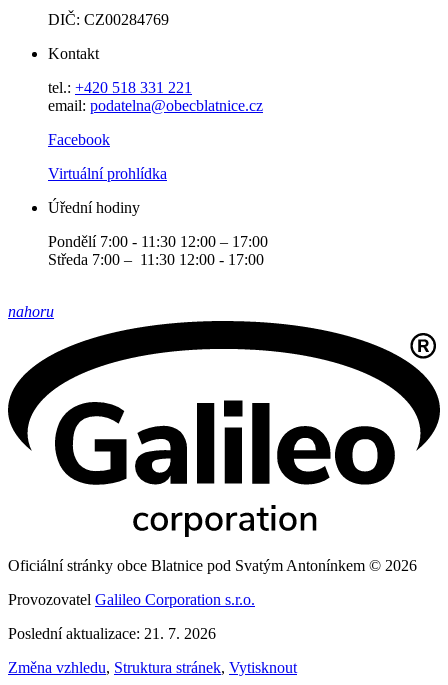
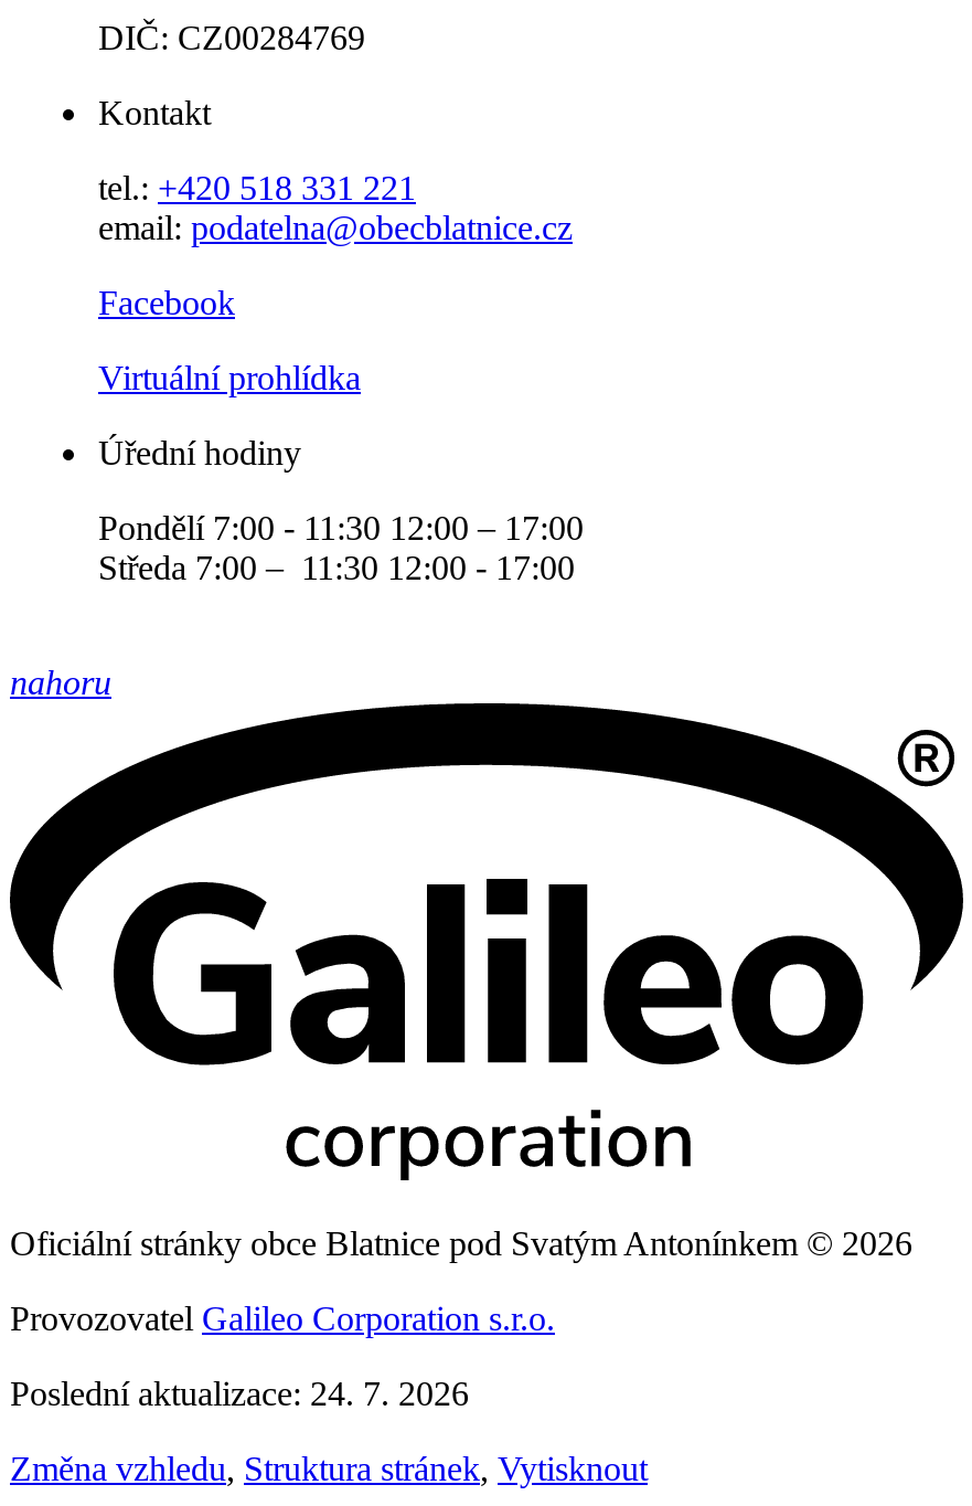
[8,625,216,642] Poslední aktualizace: 21. 7. 2026 -> [10,1375,469,1412] Poslední aktualizace: 24. 7. 2026

